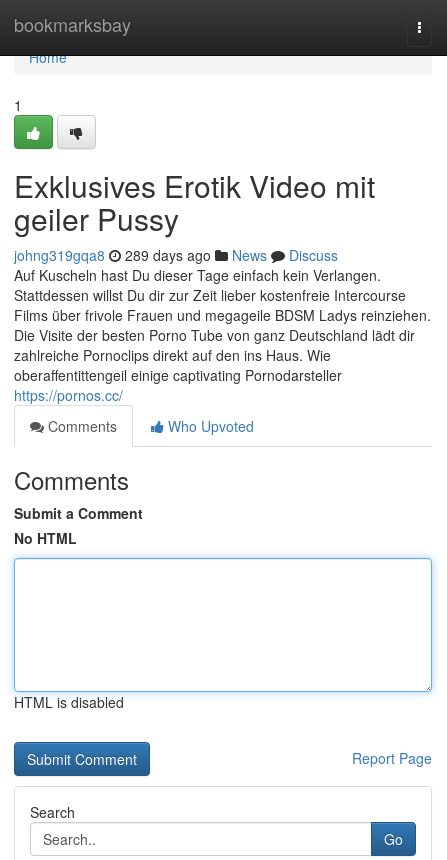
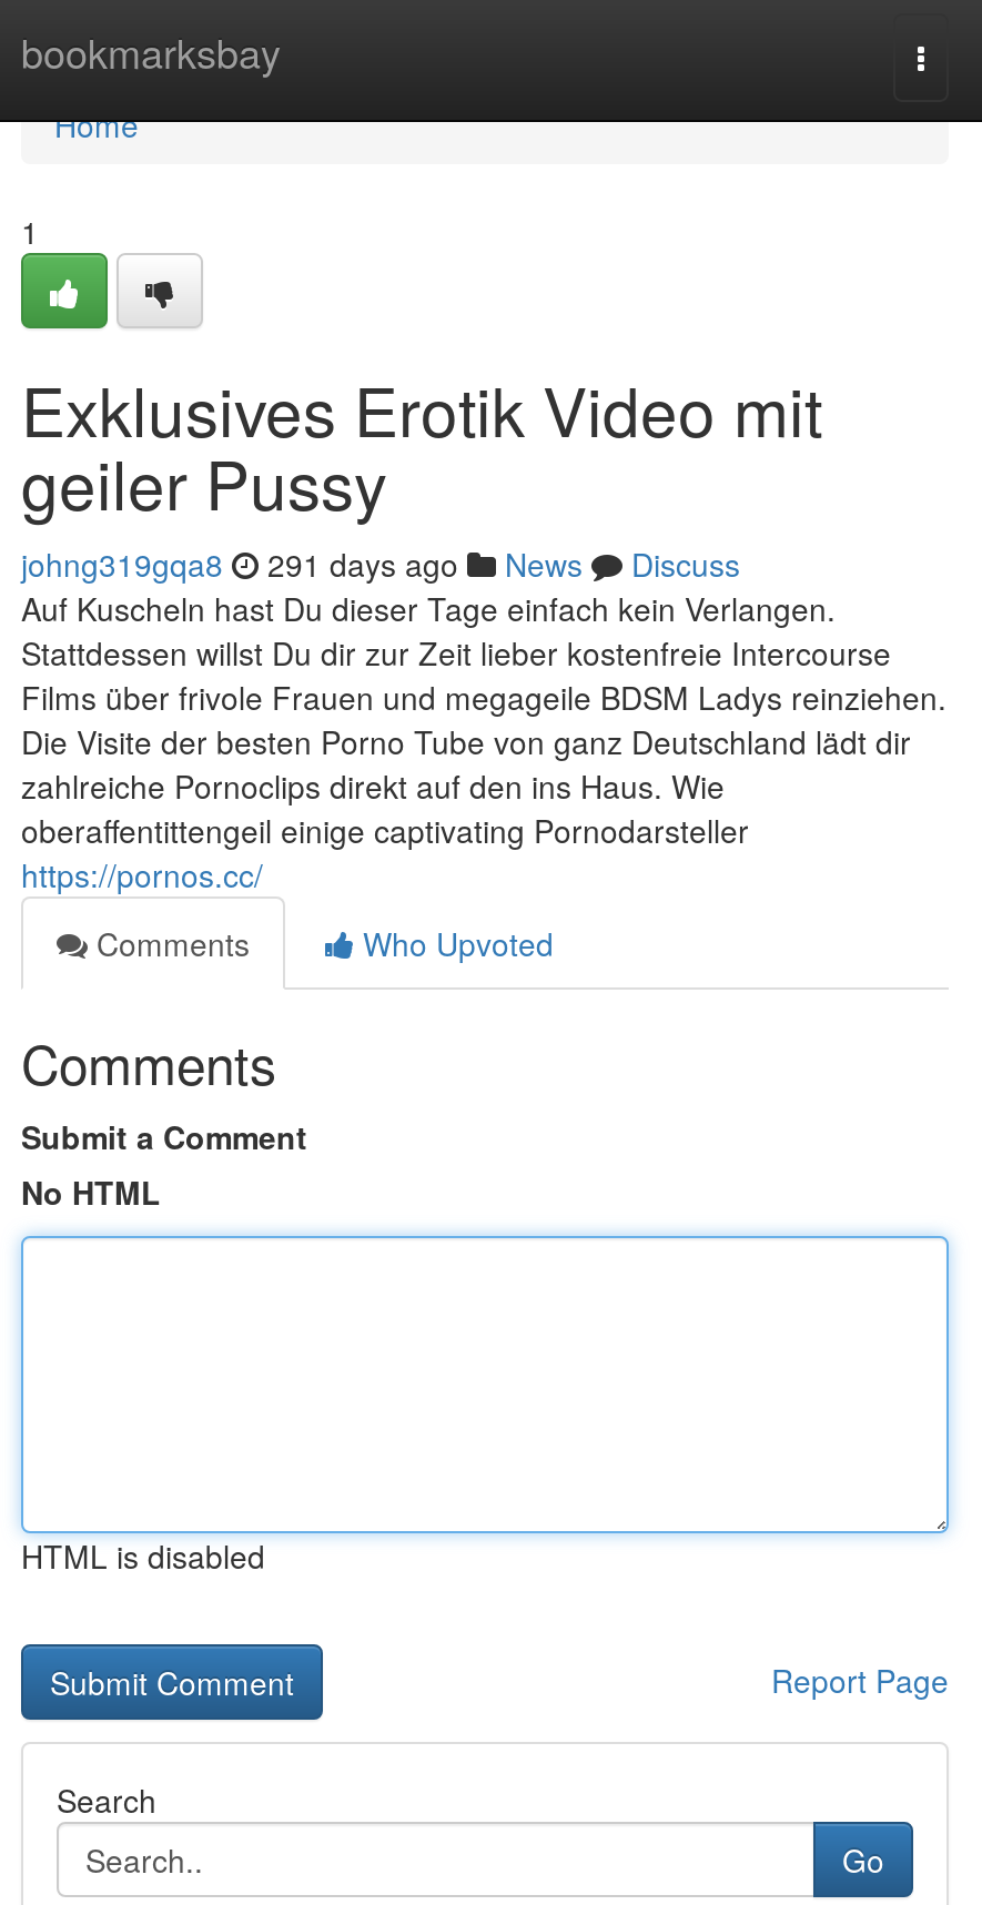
[14,245,338,265] johng319gqa8 289 days ago News Discuss -> [21,541,740,586] johng319gqa8 291 days ago News Discuss

